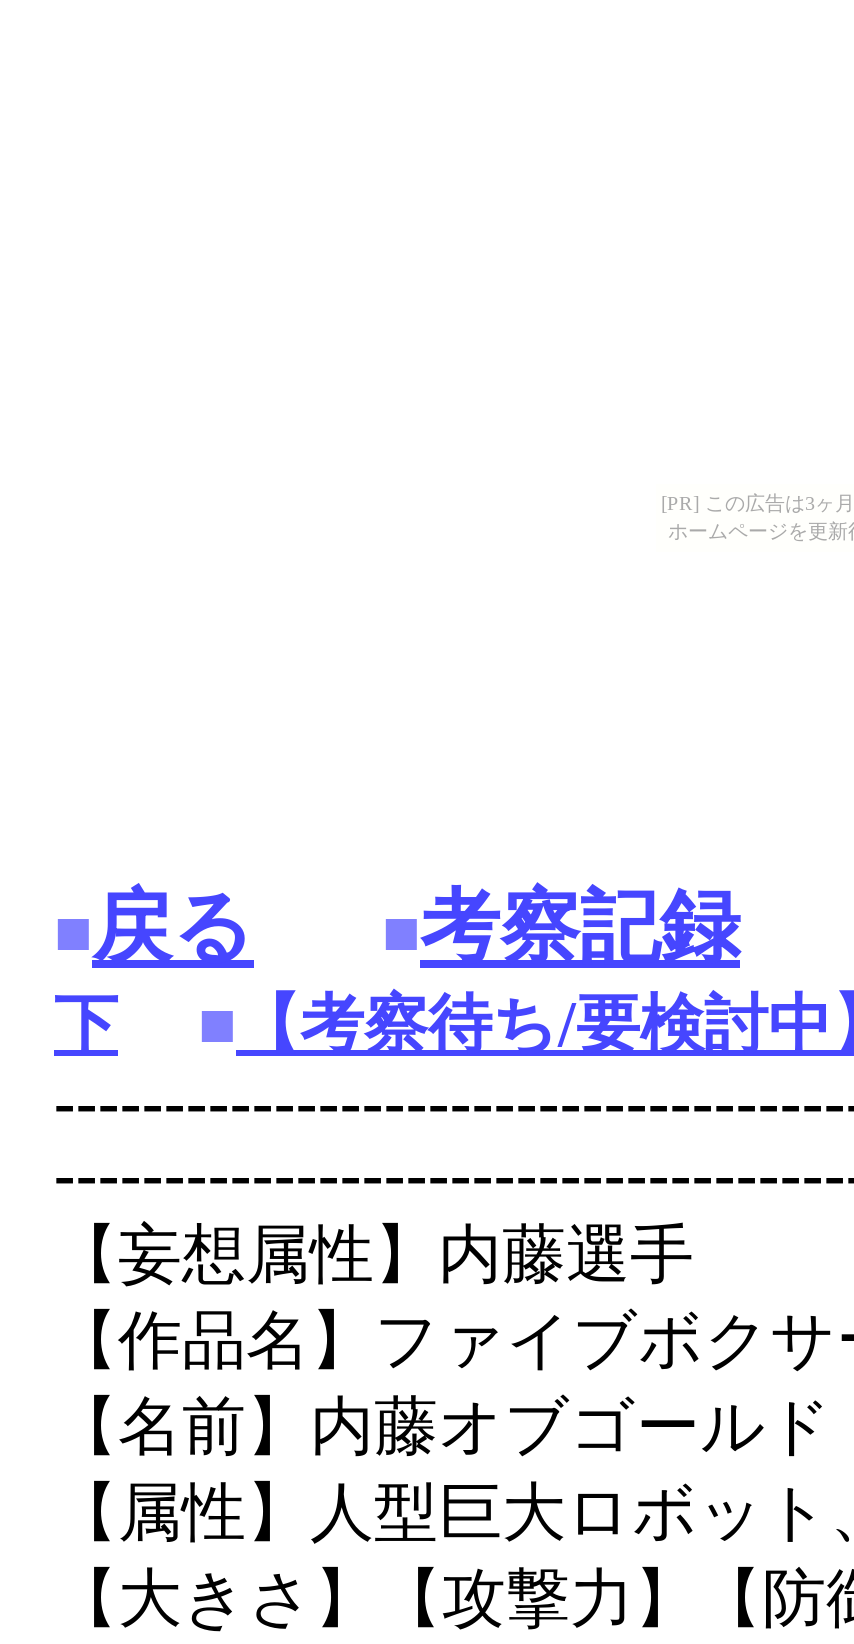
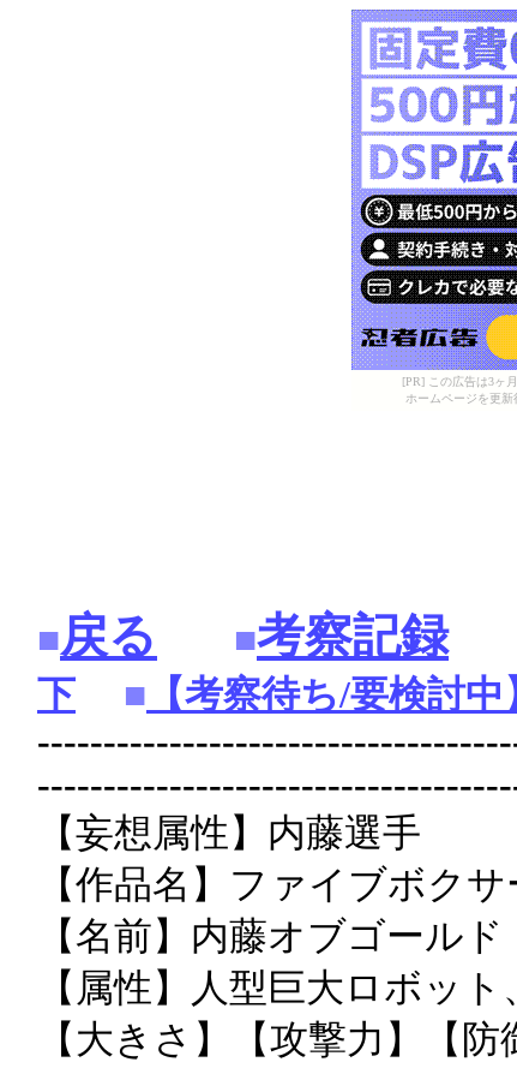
none -> [350,8,513,371] [image]

